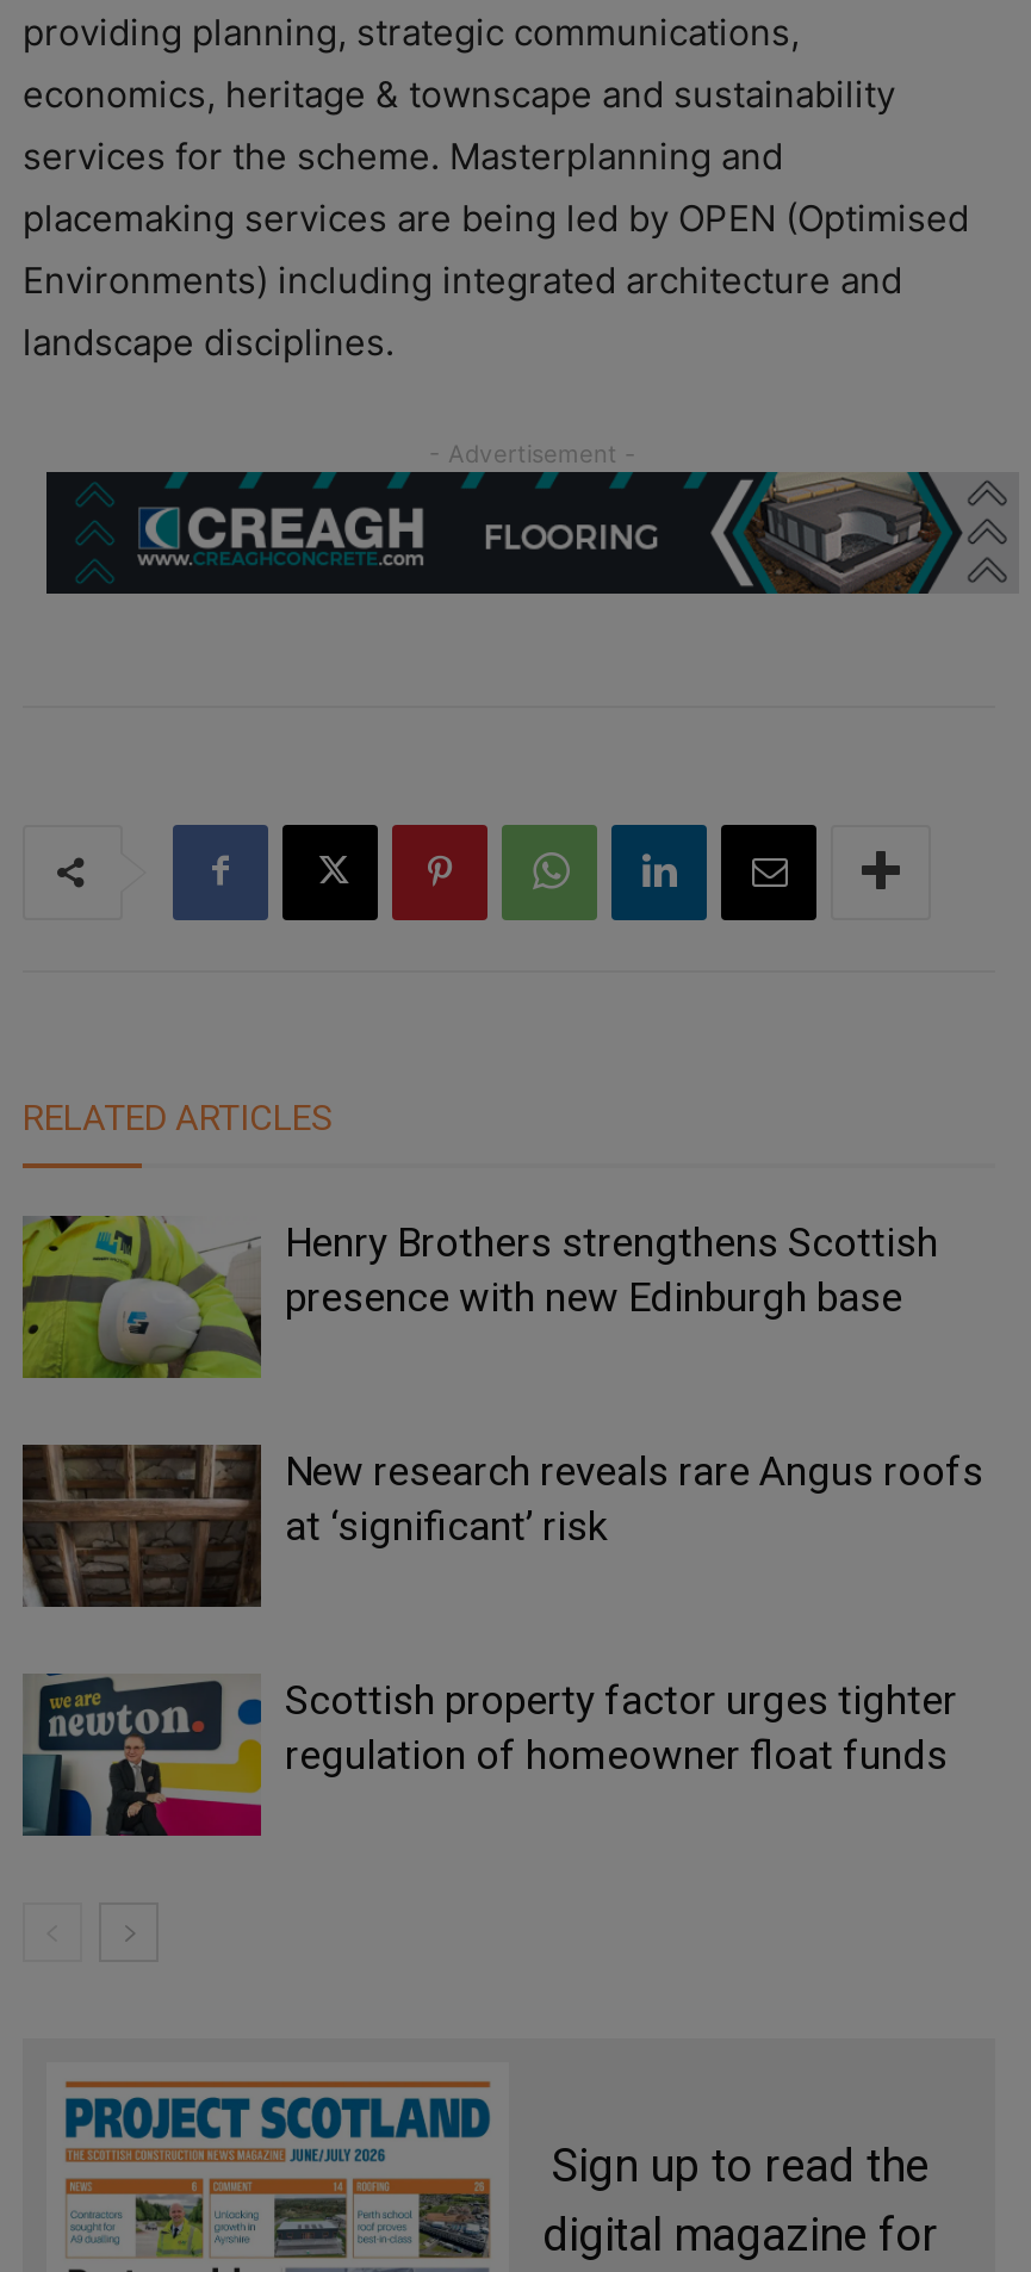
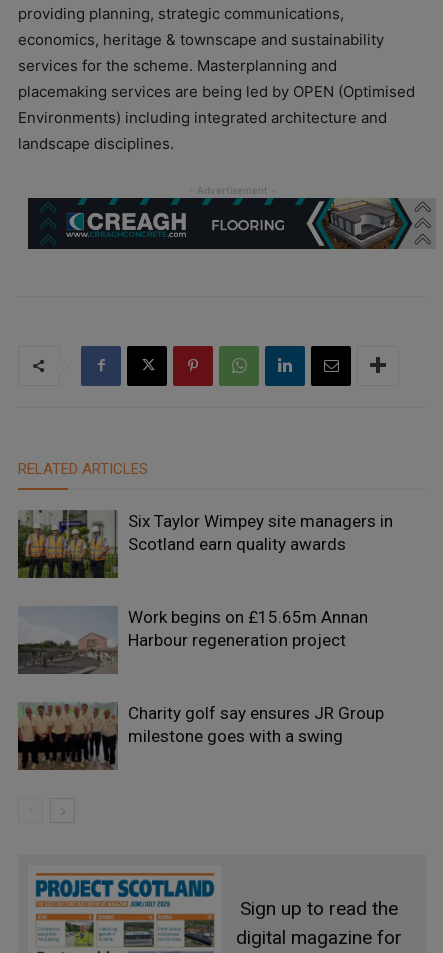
[20,1213,938,1380] [image] | Henry Brothers strengthens Scottish | presence with new Edinburgh base -> [17,509,393,579] [image] | Six Taylor Wimpey site managers in | Scotland earn quality awards
[20,1442,983,1607] [image] | New research reveals rare Angus roofs | at ‘significant’ risk -> [18,606,368,674] [image] | Work begins on £15.65m Annan | Harbour regeneration project
[20,1675,957,1838] [image] | Scottish property factor urges tighter | regulation of homeowner float funds -> [17,702,384,771] [image] | Charity golf say ensures JR Group | milestone goes with a swing

